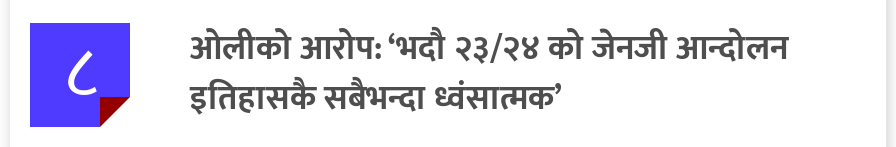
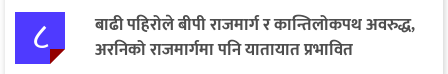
[190,22,788,128] ओलीको आरोप: ‘भदौ २३/२४ को जेनजी आन्दोलन | इतिहासकै सबैभन्दा ध्वंसात्मक’ -> [95,11,415,64] बाढी पहिरोले बीपी राजमार्ग र कान्तिलोकपथ अवरुद्ध, | अरनिको राजमार्गमा पनि यातायात प्रभावित

